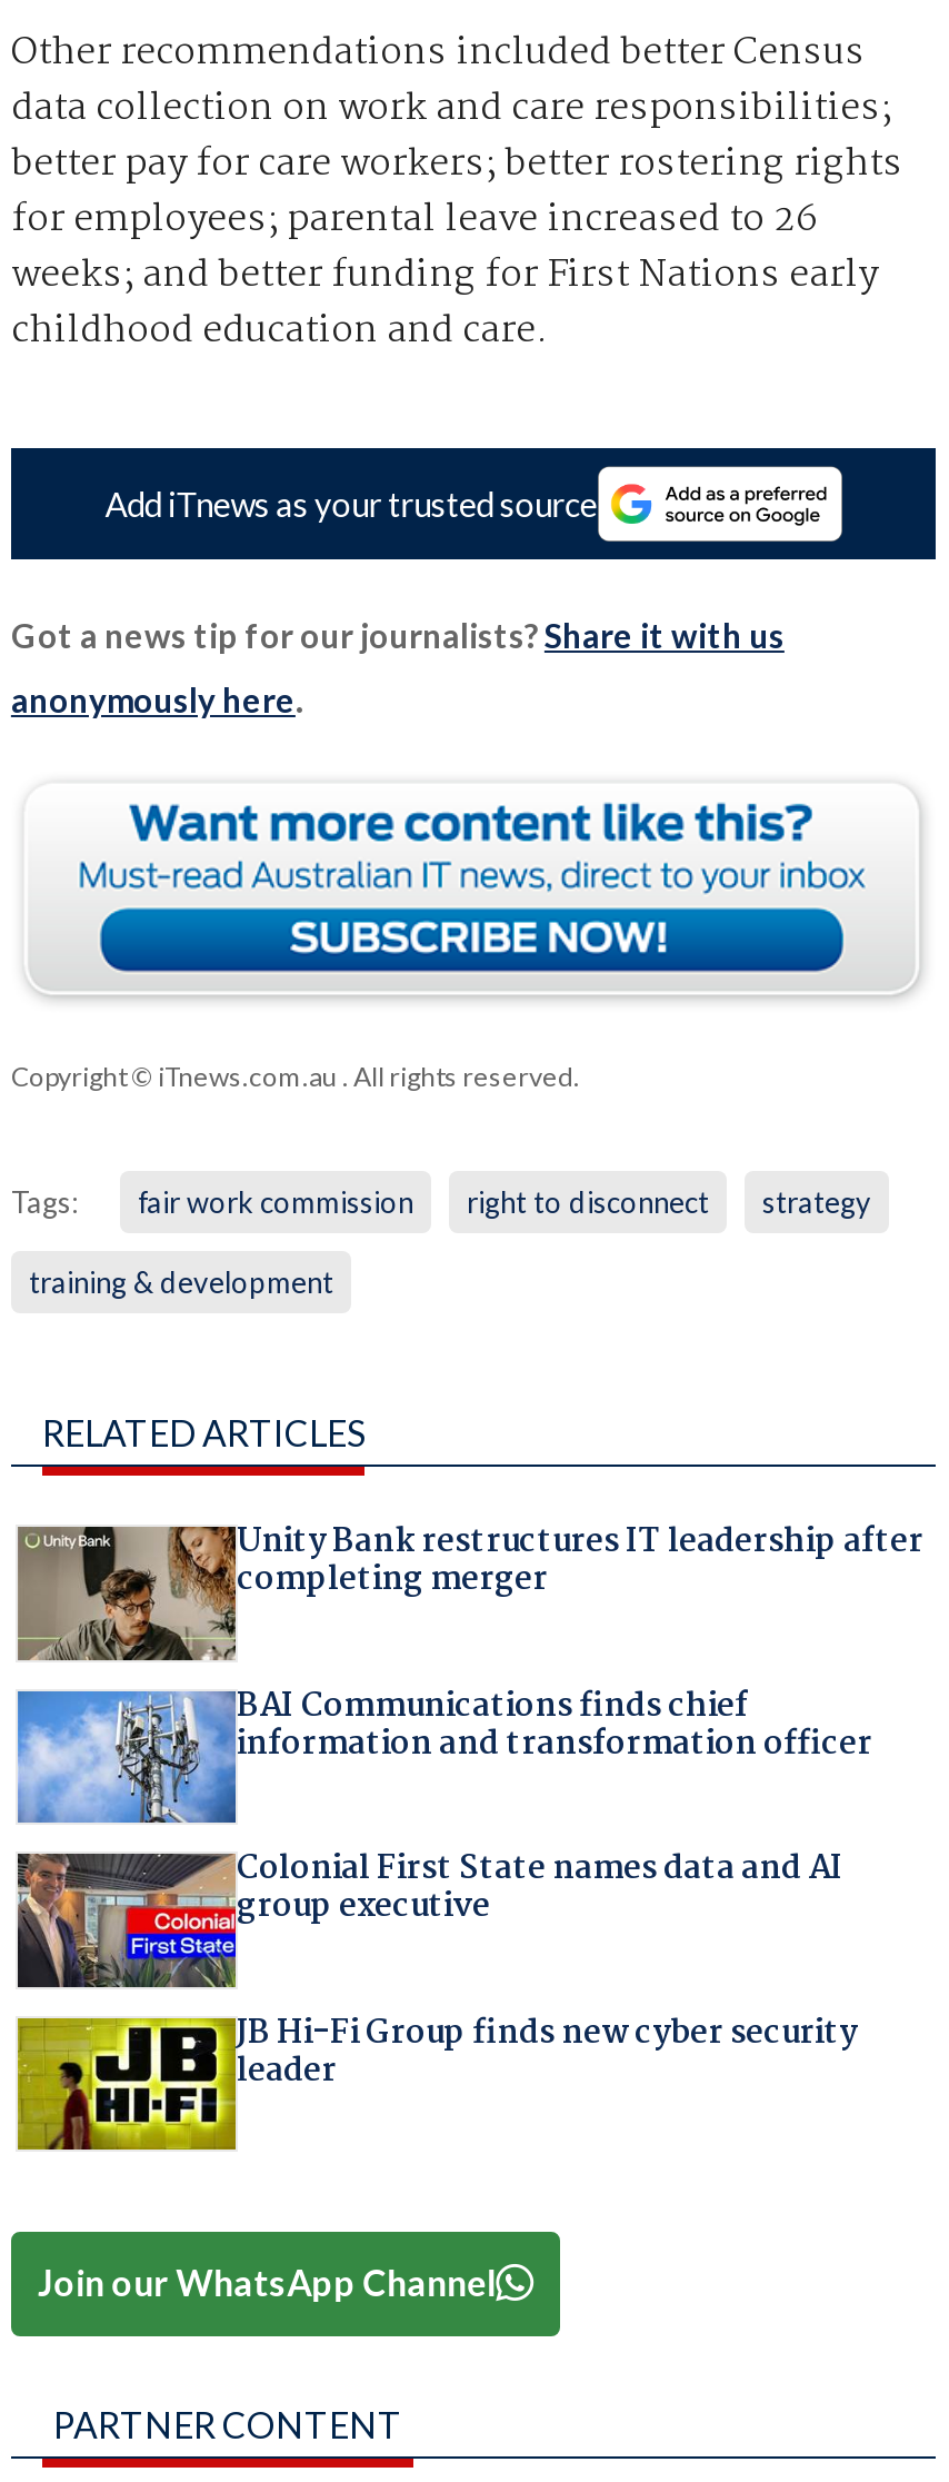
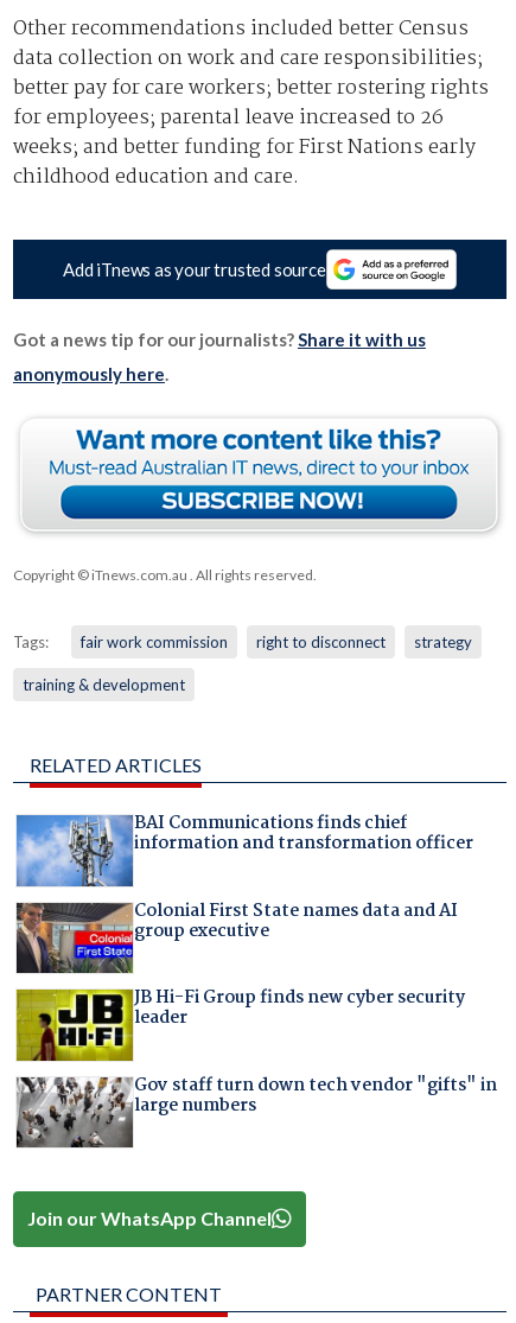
[16,1517,923,1662] [image] | Unity Bank restructures IT leadership after | completing merger -> none
moved [16,1680,872,2097] -> [15,810,473,1033]: [image] | BAI Communications finds chief | information and transformation officer | Colonial First State names data and AI | group executive | JB Hi-Fi Group finds new cyber security | leader
none -> [15,1071,496,1149] [image] | Gov staff turn down tech vendor "gifts" in | large numbers

